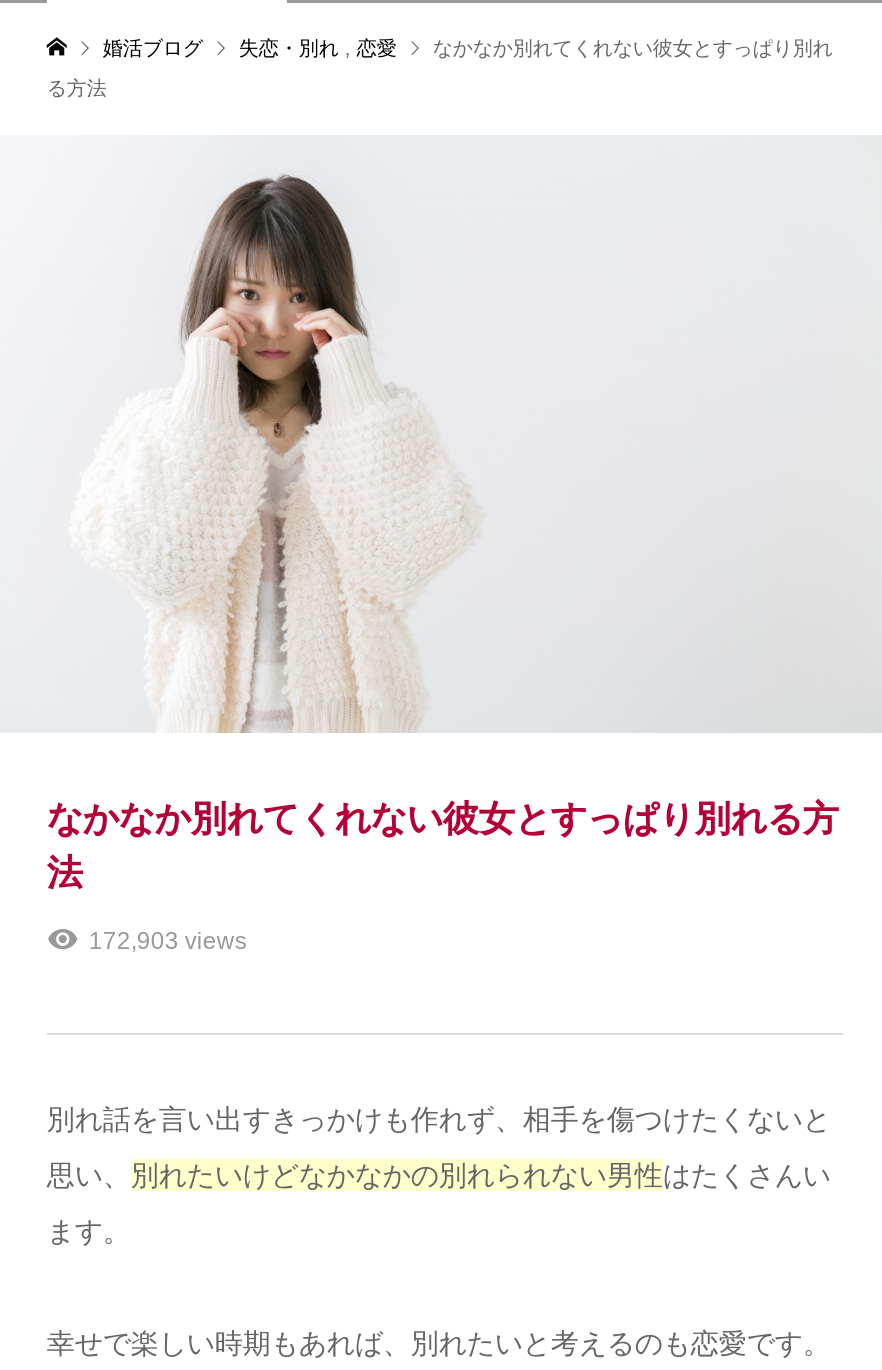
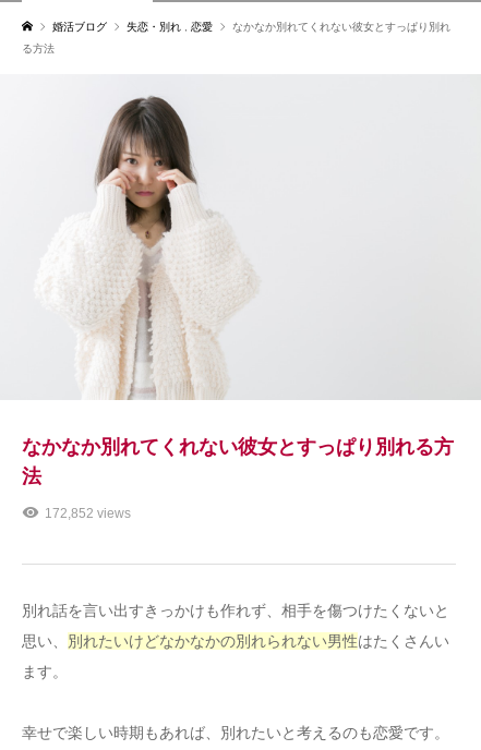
[89,926,247,954] 172,903 views -> [45,505,131,521] 172,852 views

